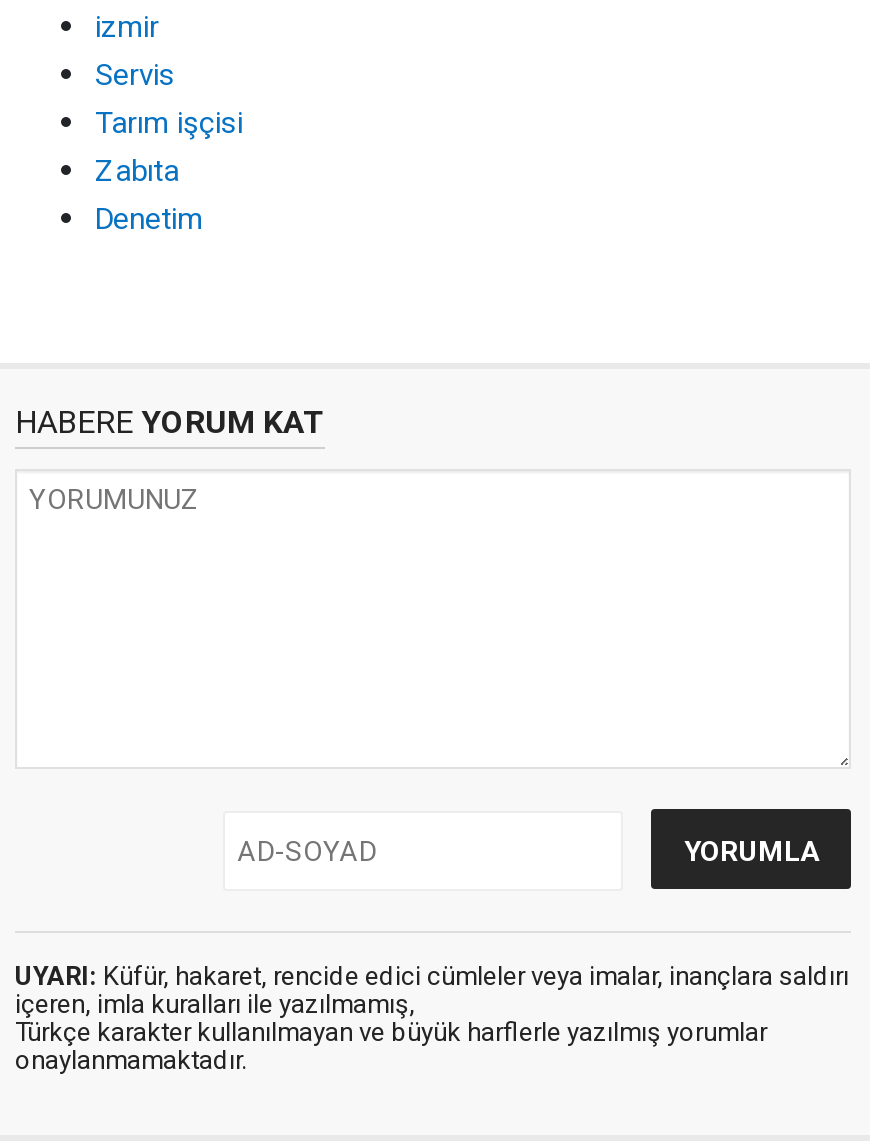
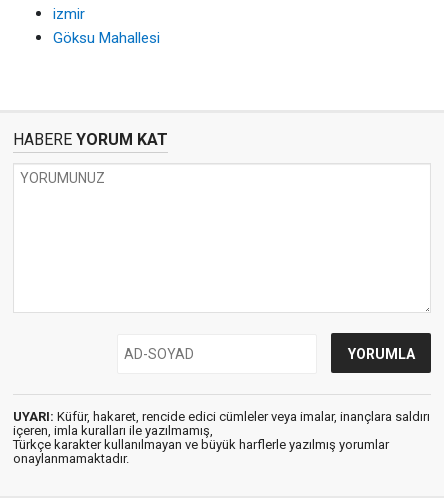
[95,57,243,237] Servis | Tarım işçisi | Zabıta | Denetim -> [53,29,160,47] Göksu Mahallesi

